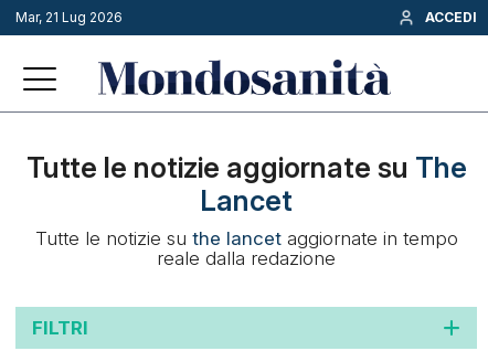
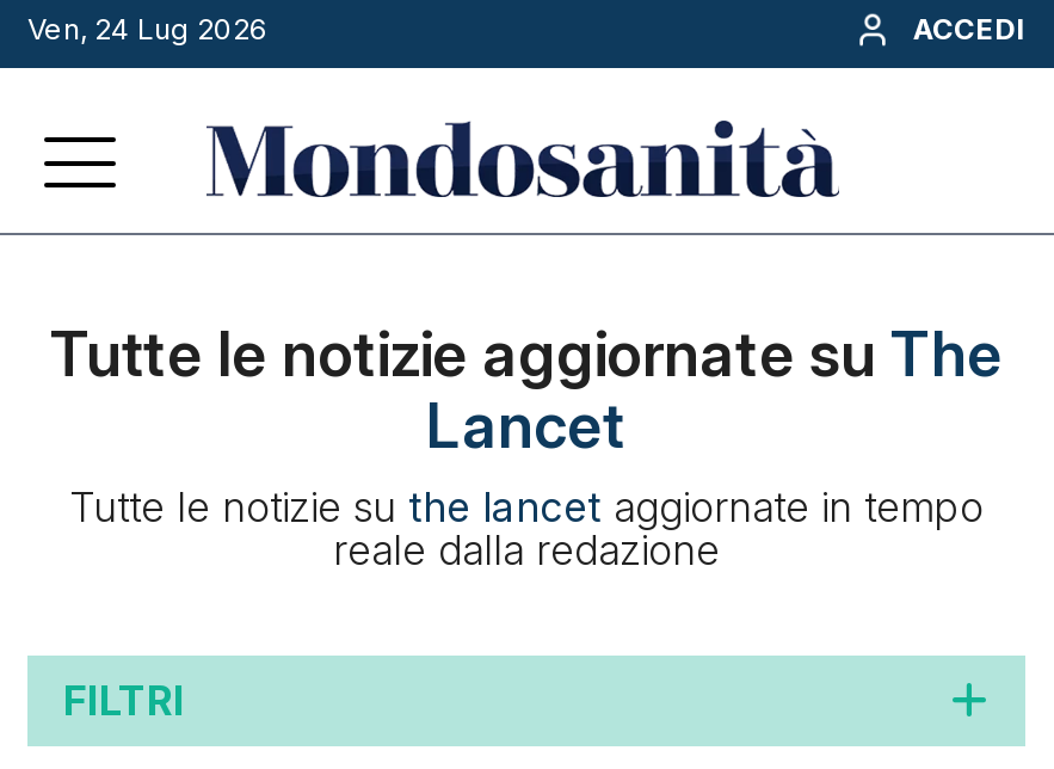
[15,9,123,25] Mar, 21 Lug 2026 -> [27,11,269,47] Ven, 24 Lug 2026

